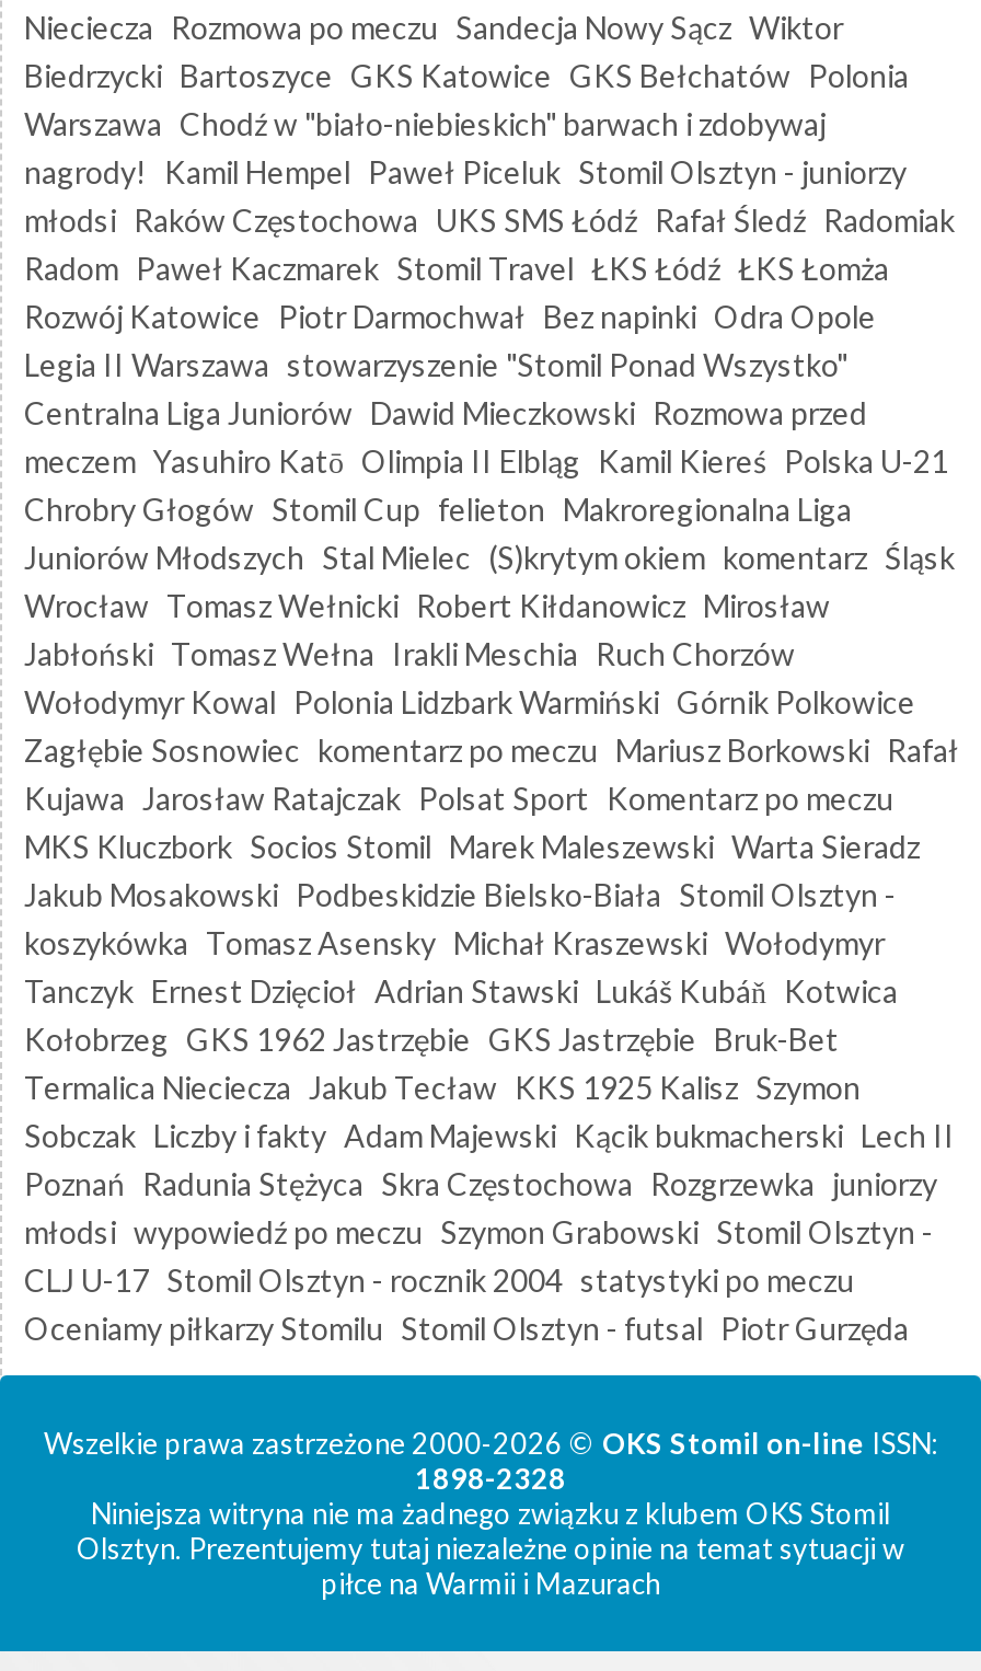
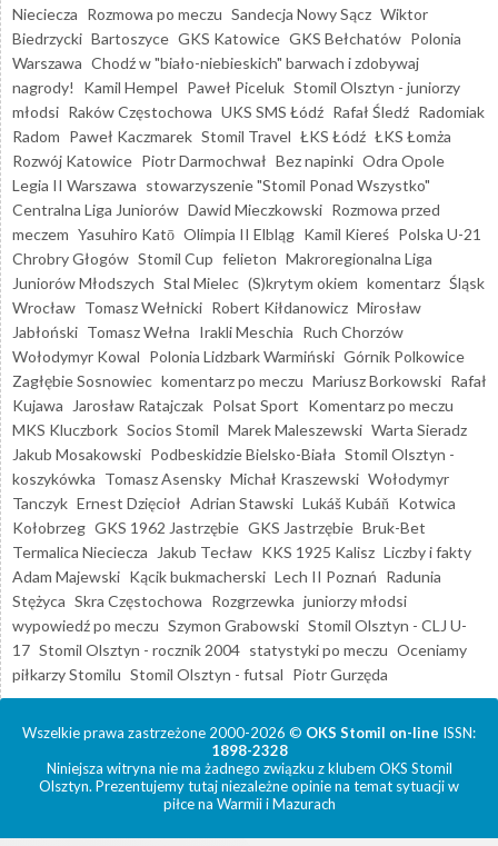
[24,1068,955,1346] Termalica Nieciecza Jakub Tecław KKS 1925 Kalisz Szymon | Sobczak Liczby i fakty Adam Majewski Kącik bukmacherski Lech II | Poznań Radunia Stężyca Skra Częstochowa Rozgrzewka juniorzy | młodsi wypowiedź po meczu Szymon Grabowski Stomil Olsztyn - | CLJ U-17 Stomil Olsztyn - rocznik 2004 statystyki po meczu | Oceniamy piłkarzy Stomilu Stomil Olsztyn - futsal Piotr Gurzęda -> [12,542,471,683] Termalica Nieciecza Jakub Tecław KKS 1925 Kalisz Liczby i fakty | Adam Majewski Kącik bukmacherski Lech II Poznań Radunia | Stężyca Skra Częstochowa Rozgrzewka juniorzy młodsi | wypowiedź po meczu Szymon Grabowski Stomil Olsztyn - CLJ U- | 17 Stomil Olsztyn - rocznik 2004 statystyki po meczu Oceniamy | piłkarzy Stomilu Stomil Olsztyn - futsal Piotr Gurzęda

